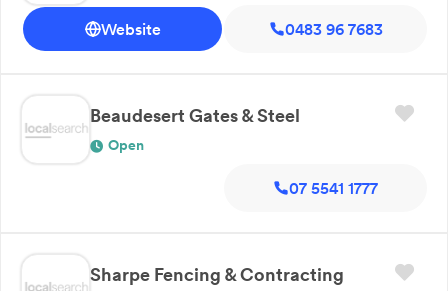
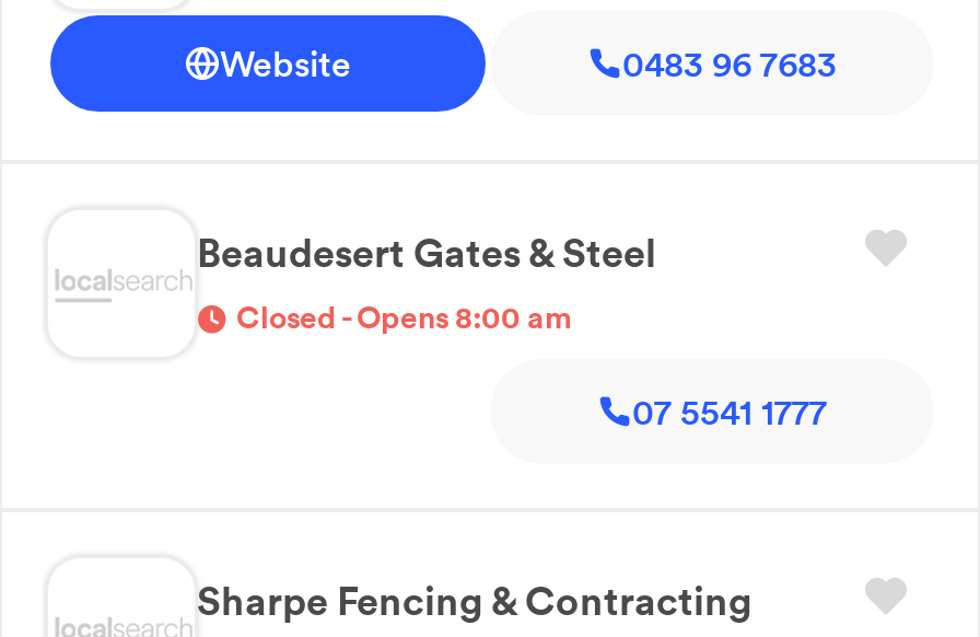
[108,136,144,154] Open -> [236,298,571,337] Closed - Opens 8:00 am

